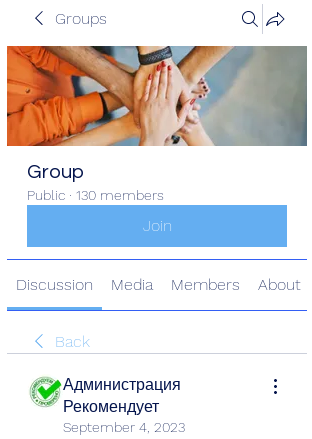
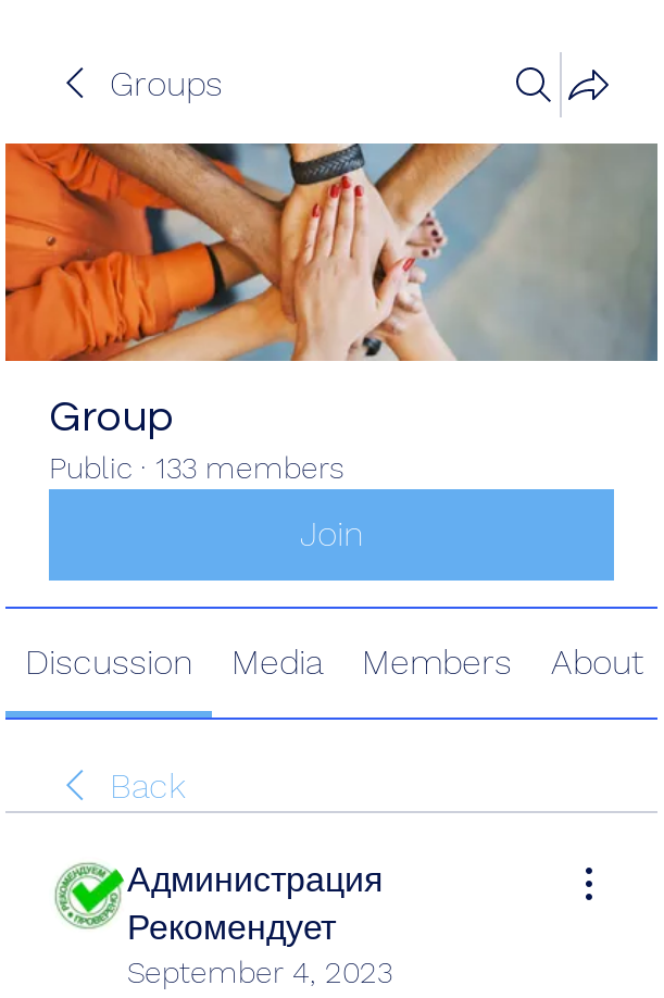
[27,187,164,203] Public · 130 members -> [49,450,344,485] Public · 133 members

